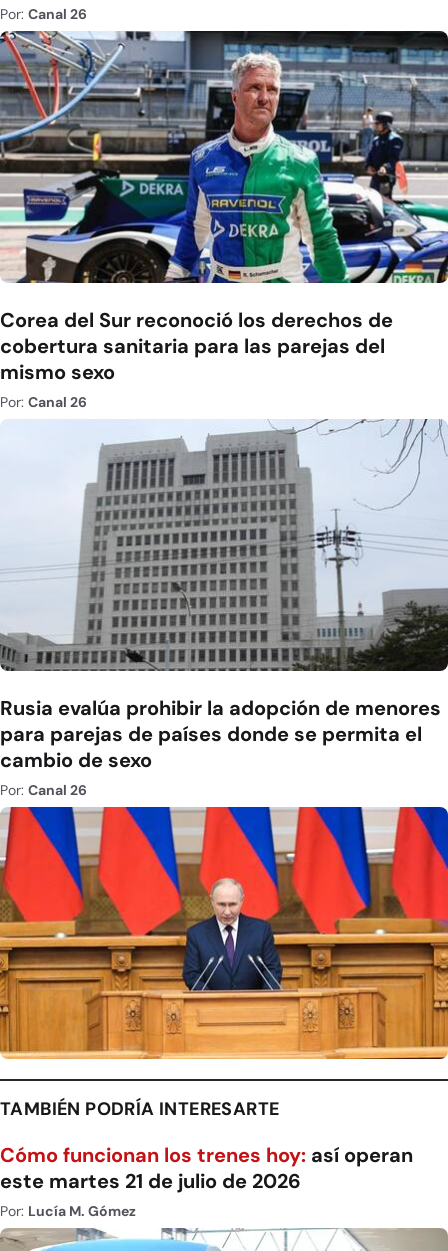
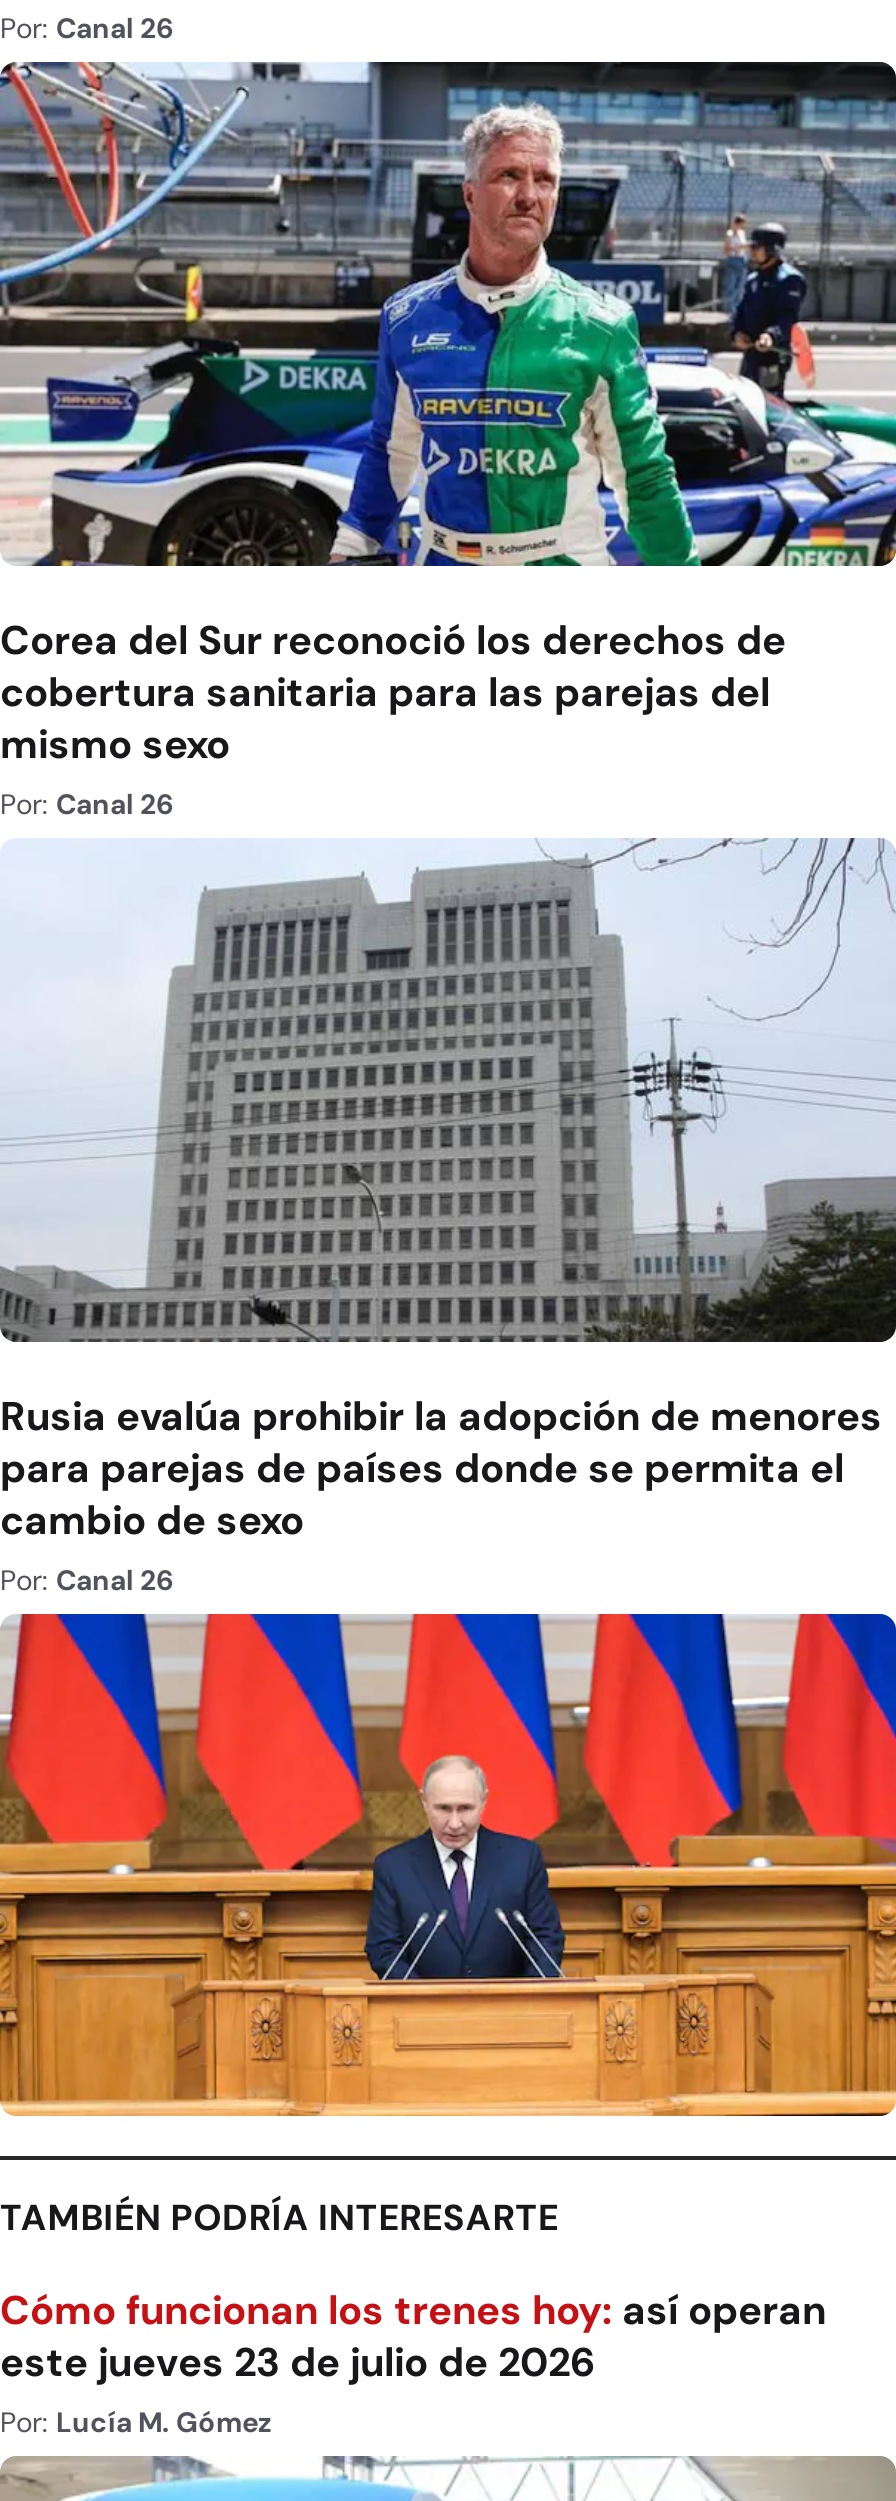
[0,1168,301,1194] este martes 21 de julio de 2026 -> [0,2336,596,2388] este jueves 23 de julio de 2026

